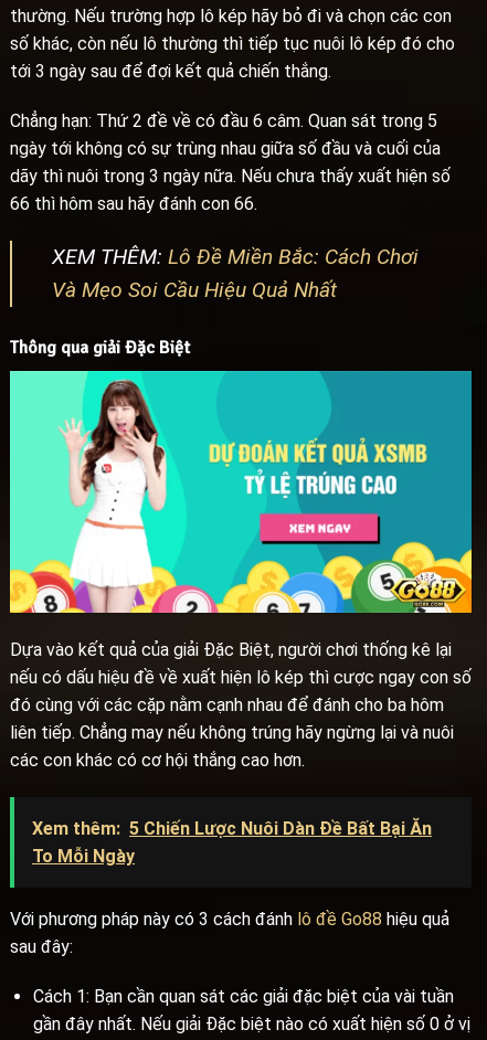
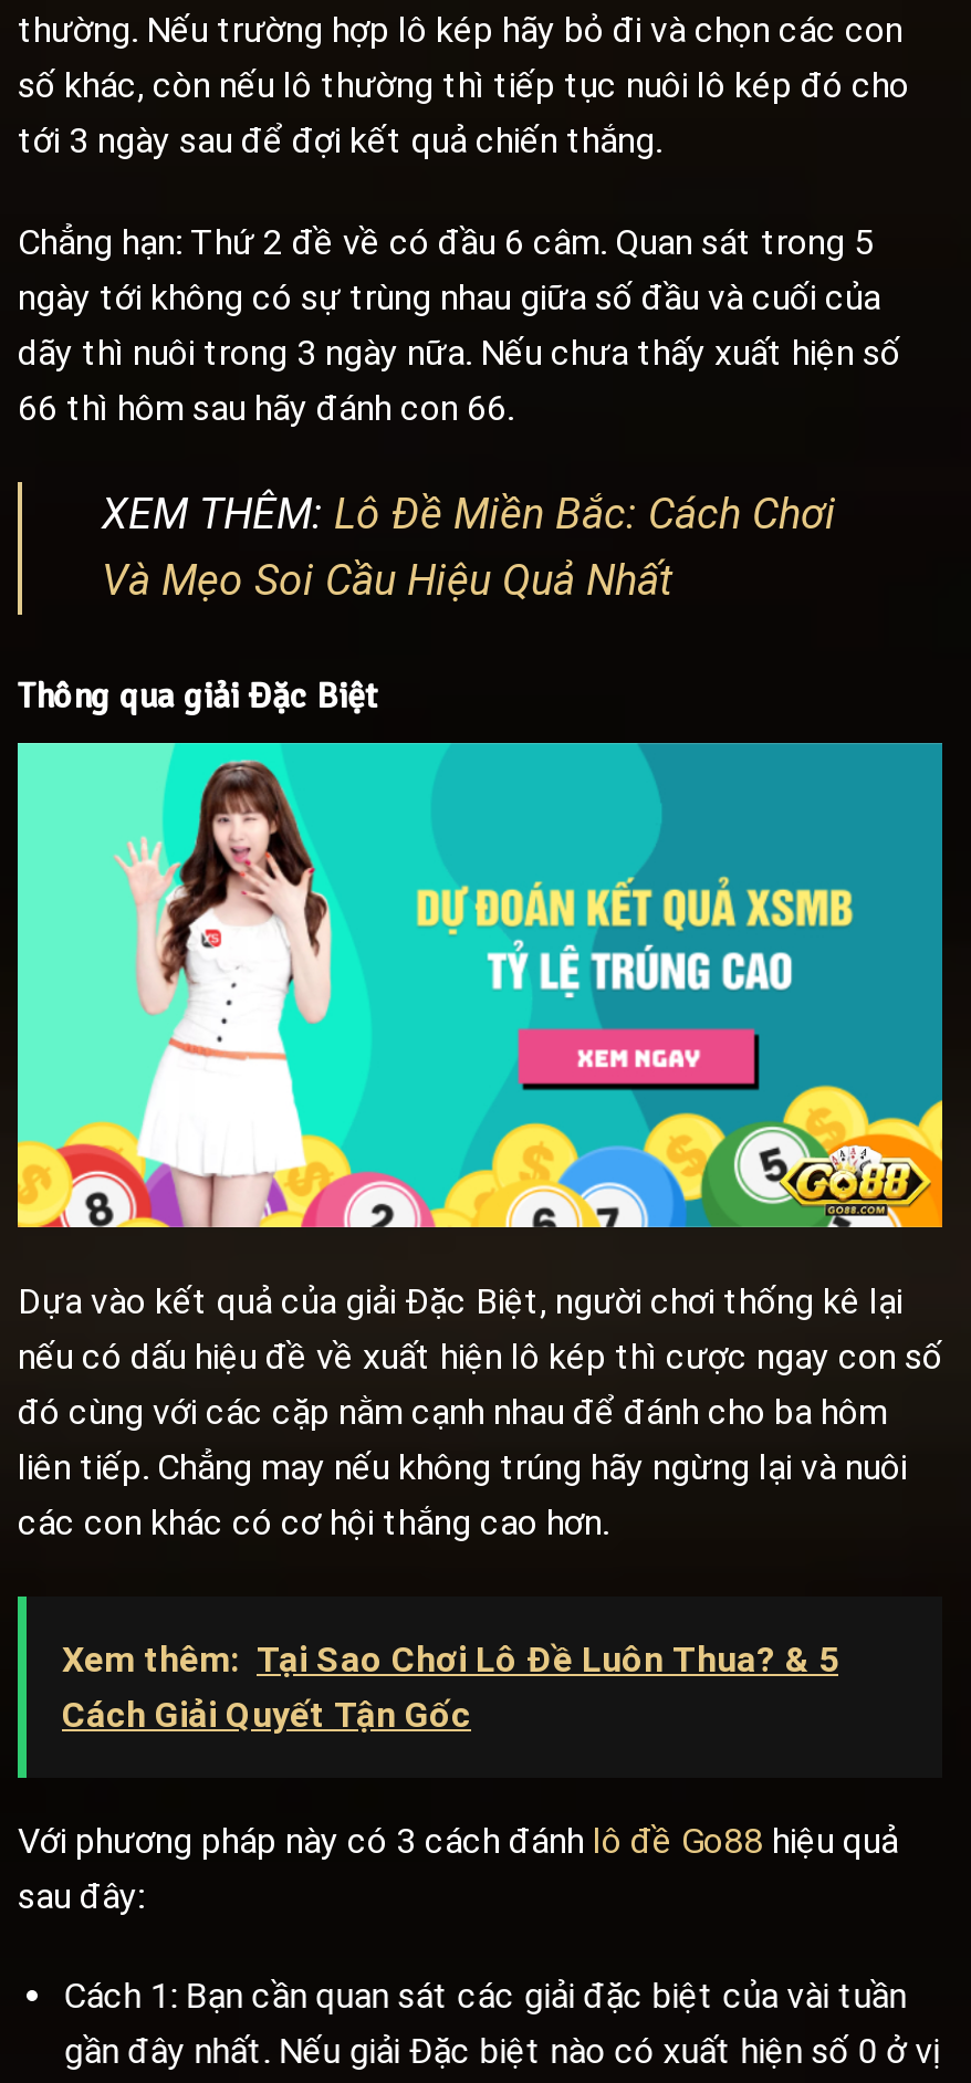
[32,818,432,866] Xem thêm: 5 Chiến Lược Nuôi Dàn Đề Bất Bại Ăn | To Mỗi Ngày -> [62,1638,838,1735] Xem thêm: Tại Sao Chơi Lô Đề Luôn Thua? & 5 | Cách Giải Quyết Tận Gốc

